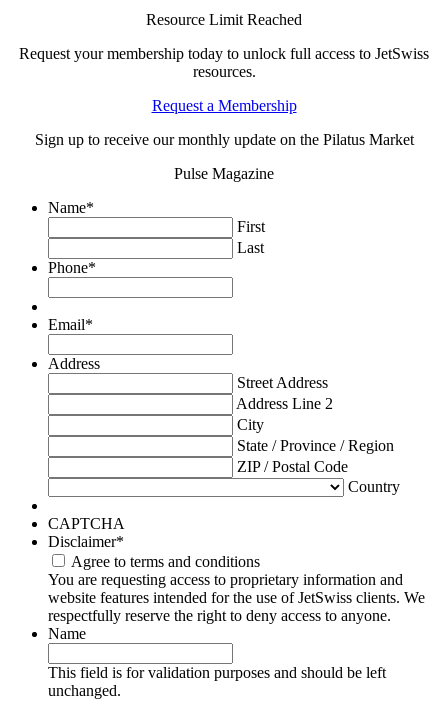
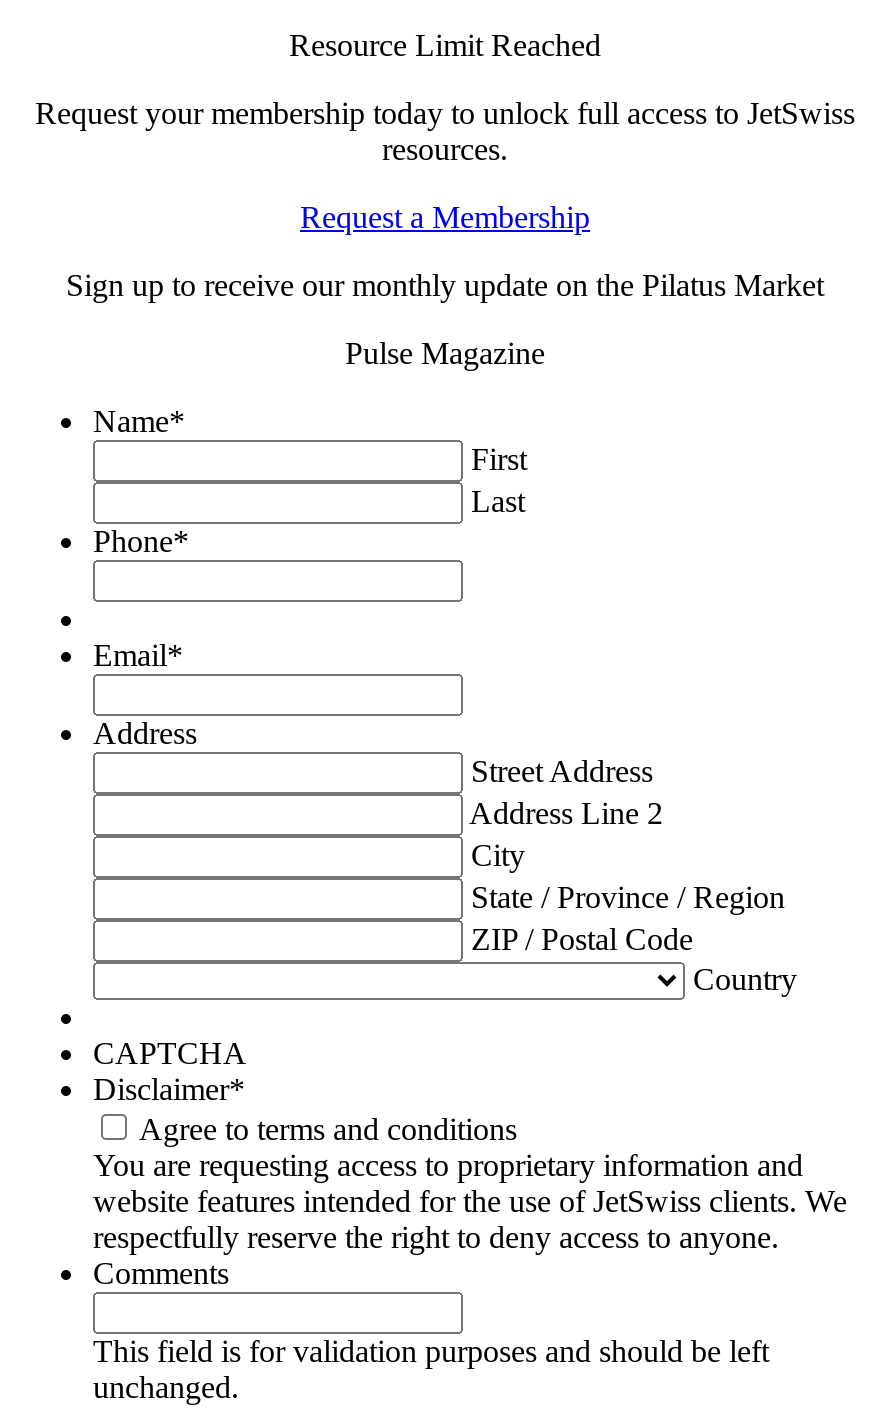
[48,624,86,641] Name -> [93,1255,229,1289] Comments

